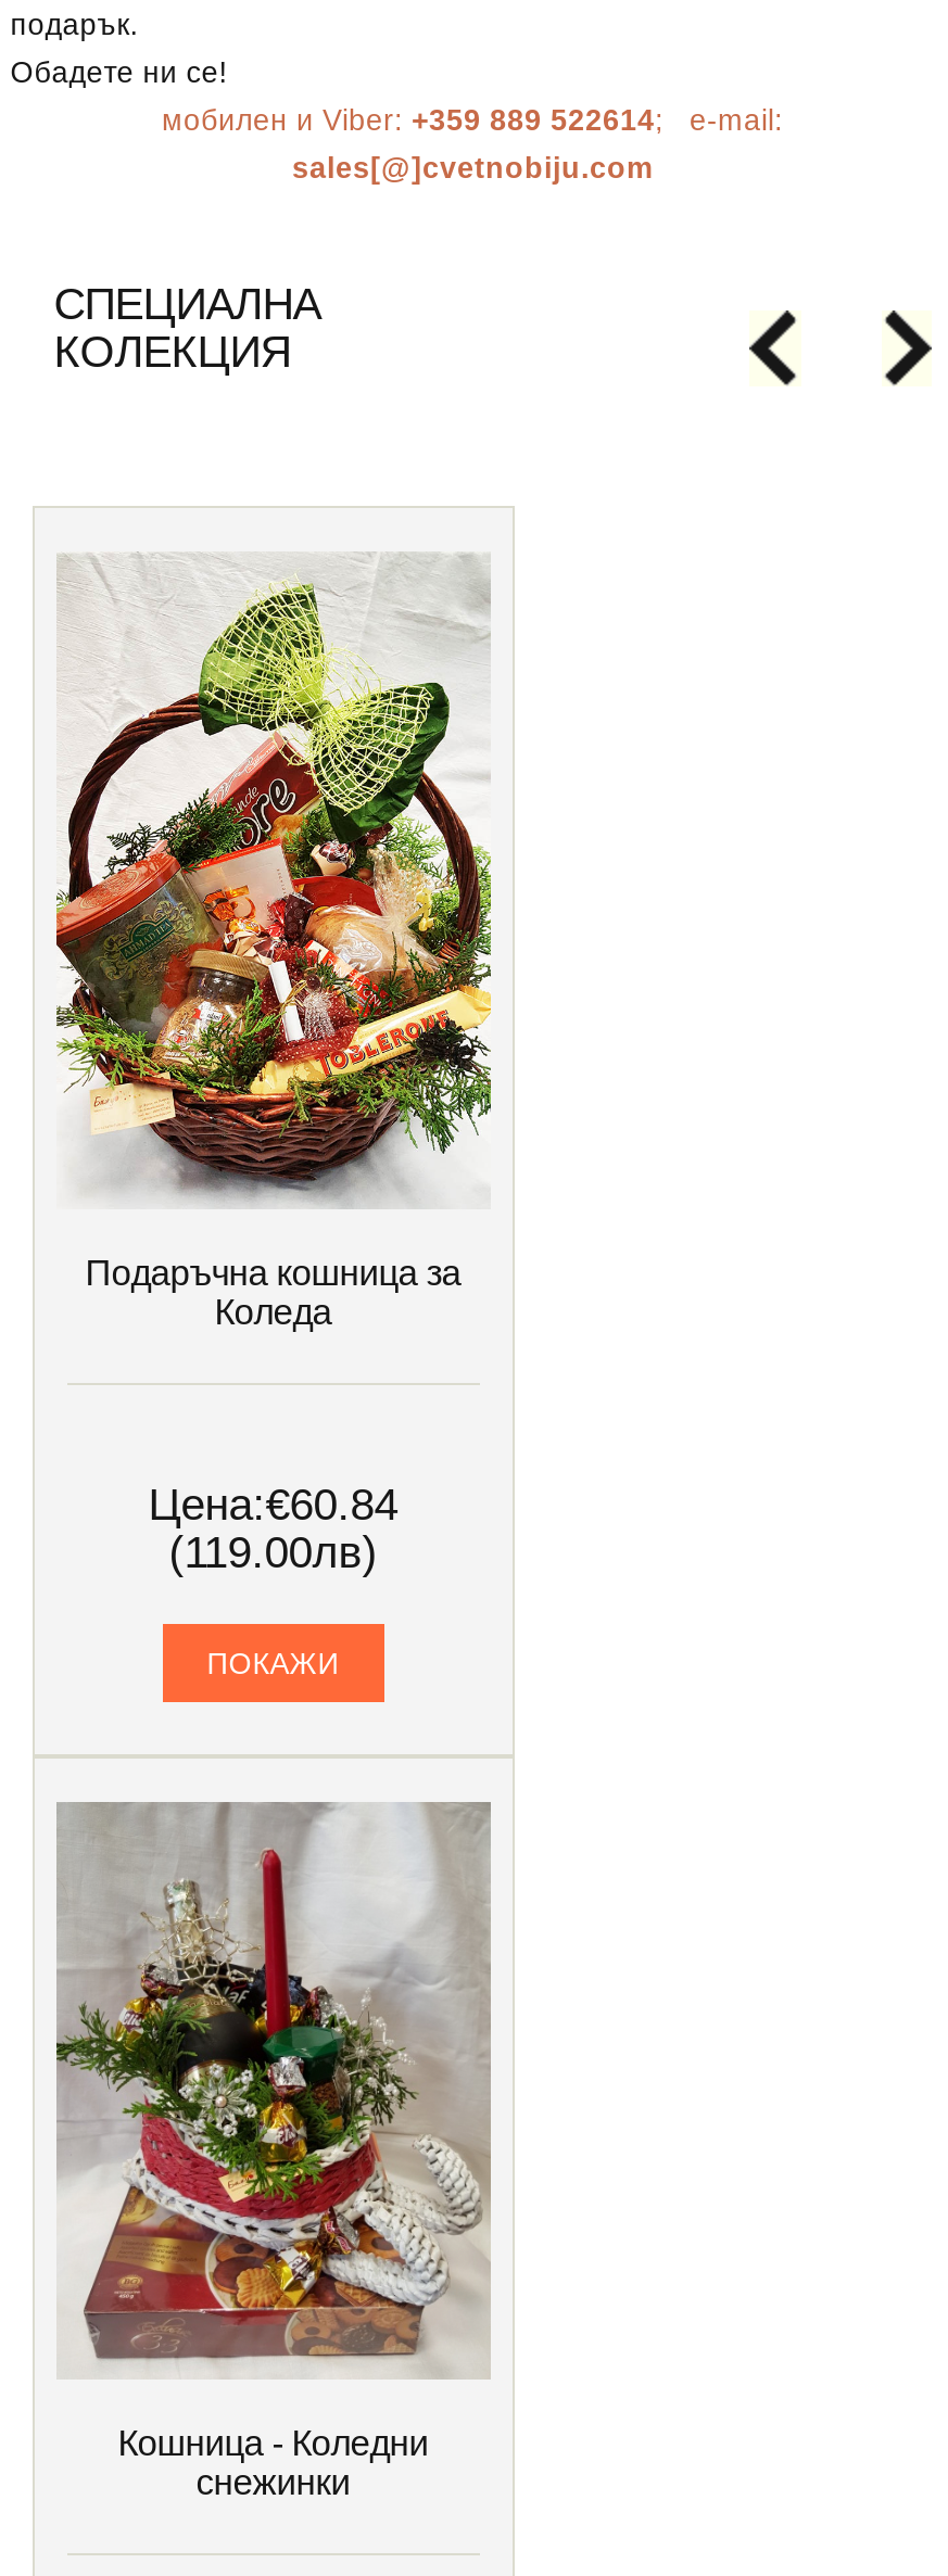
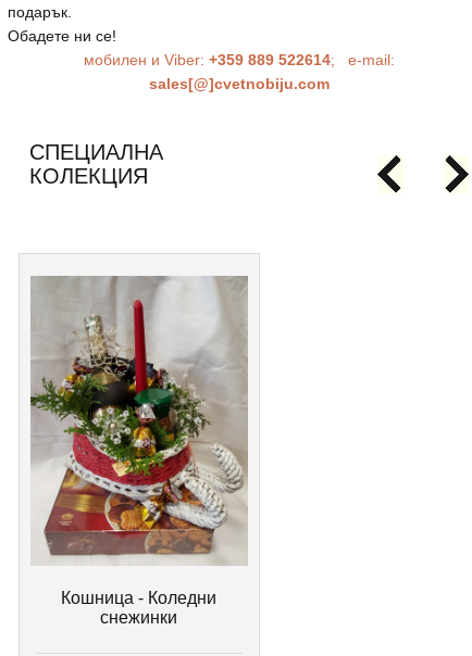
[54,554,491,1330] [image] | Подаръчна кошница за | Коледа -> none
[148,1480,398,1679] Цена:€60.84 | (119.00лв) | ПОКАЖИ -> none

